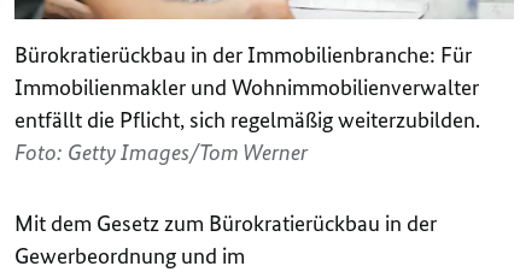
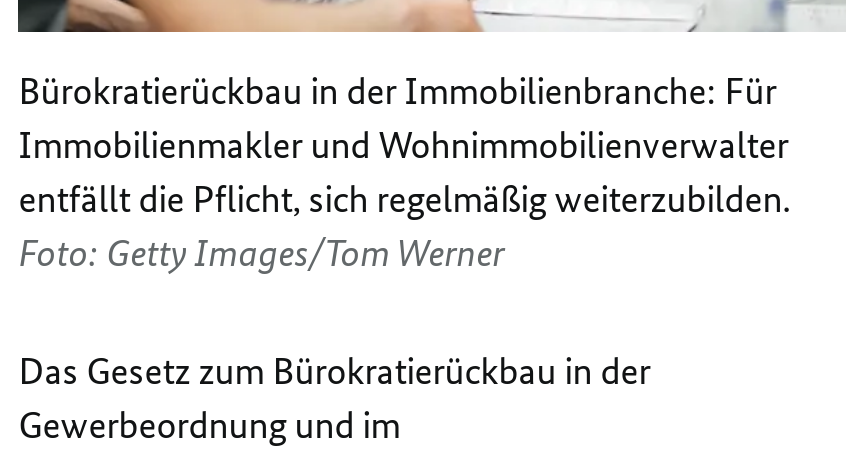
[15,210,437,238] Mit dem Gesetz zum Bürokratierückbau in der -> [18,349,650,395] Das Gesetz zum Bürokratierückbau in der

